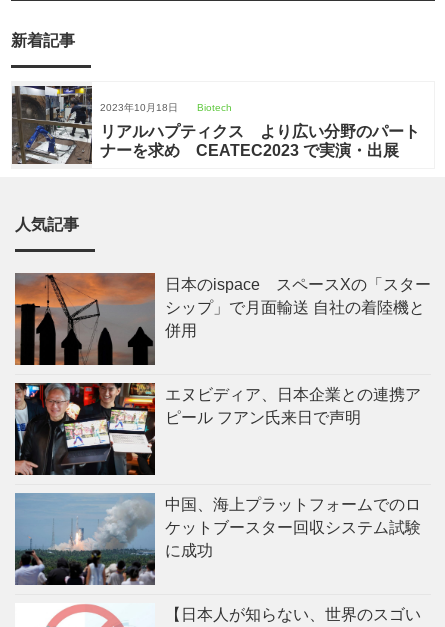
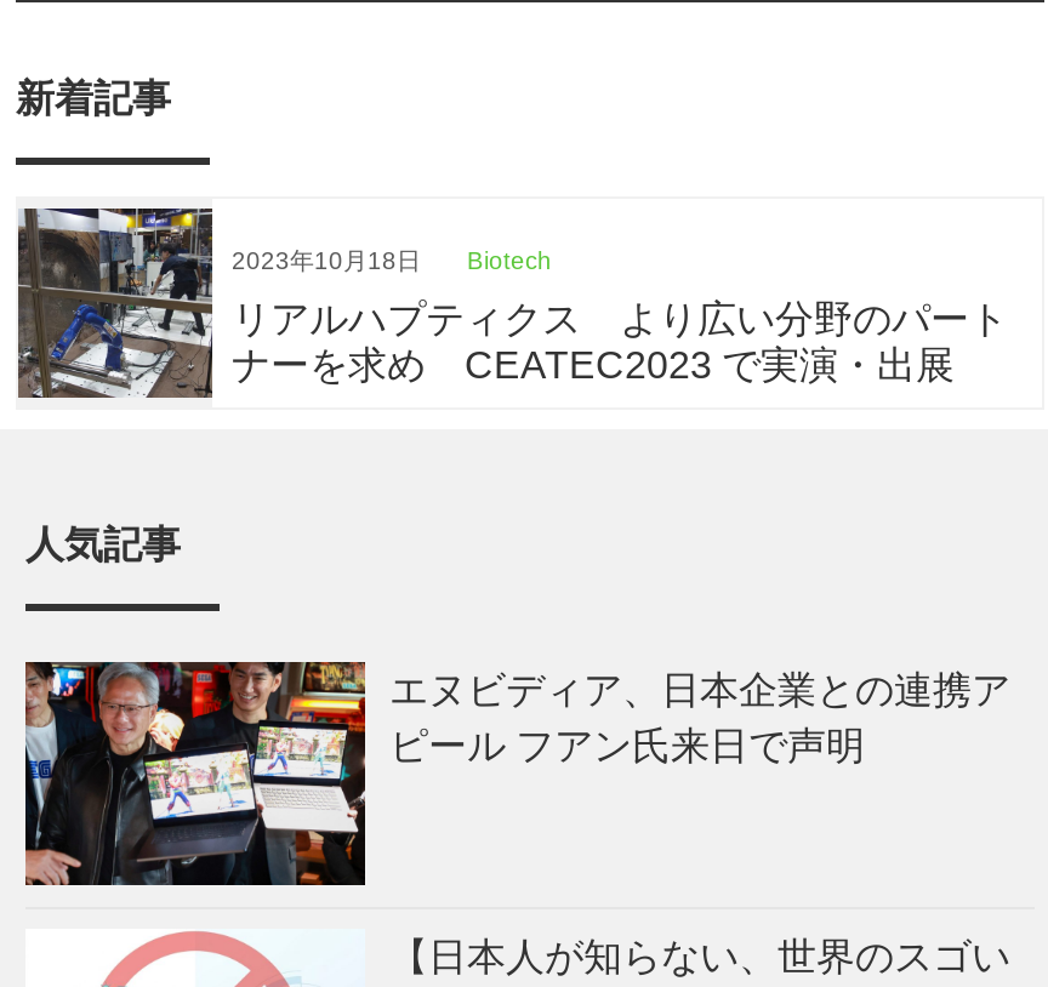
[14,272,431,366] [image] | 日本のispace スペースXの「スター | シップ」で月面輸送 自社の着陸機と | 併用 -> none
[14,493,421,586] [image] | 中国、海上プラットフォームでのロ | ケットブースター回収システム試験 | に成功 -> none

